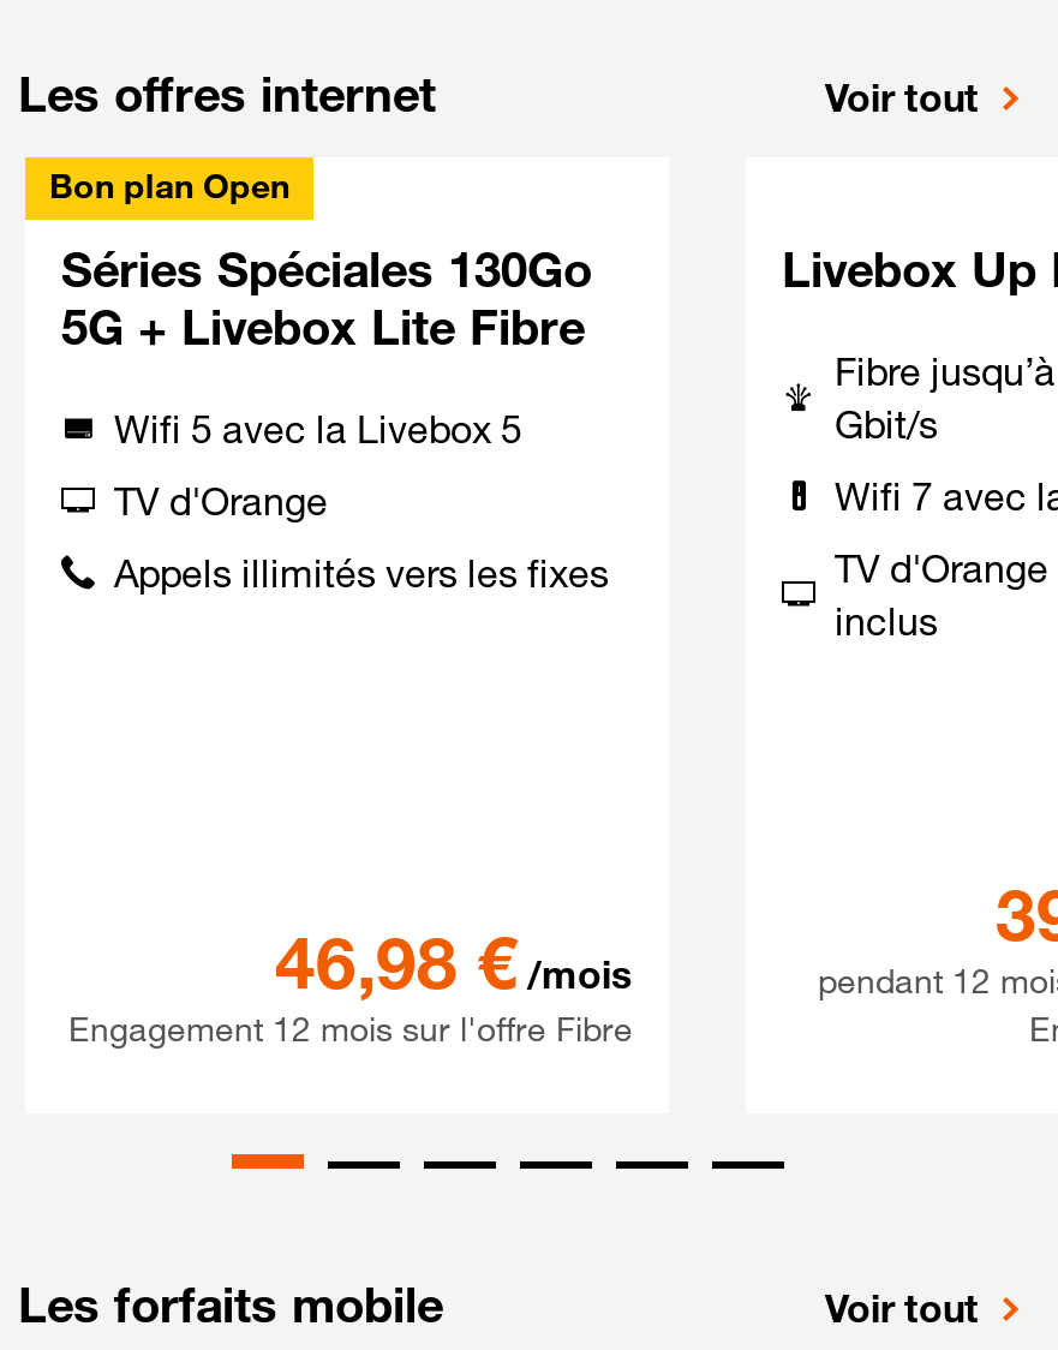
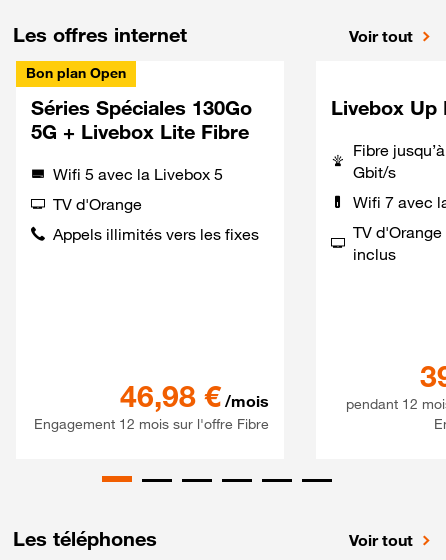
[18,1277,443,1334] Les forfaits mobile -> [13,527,157,551] Les téléphones

